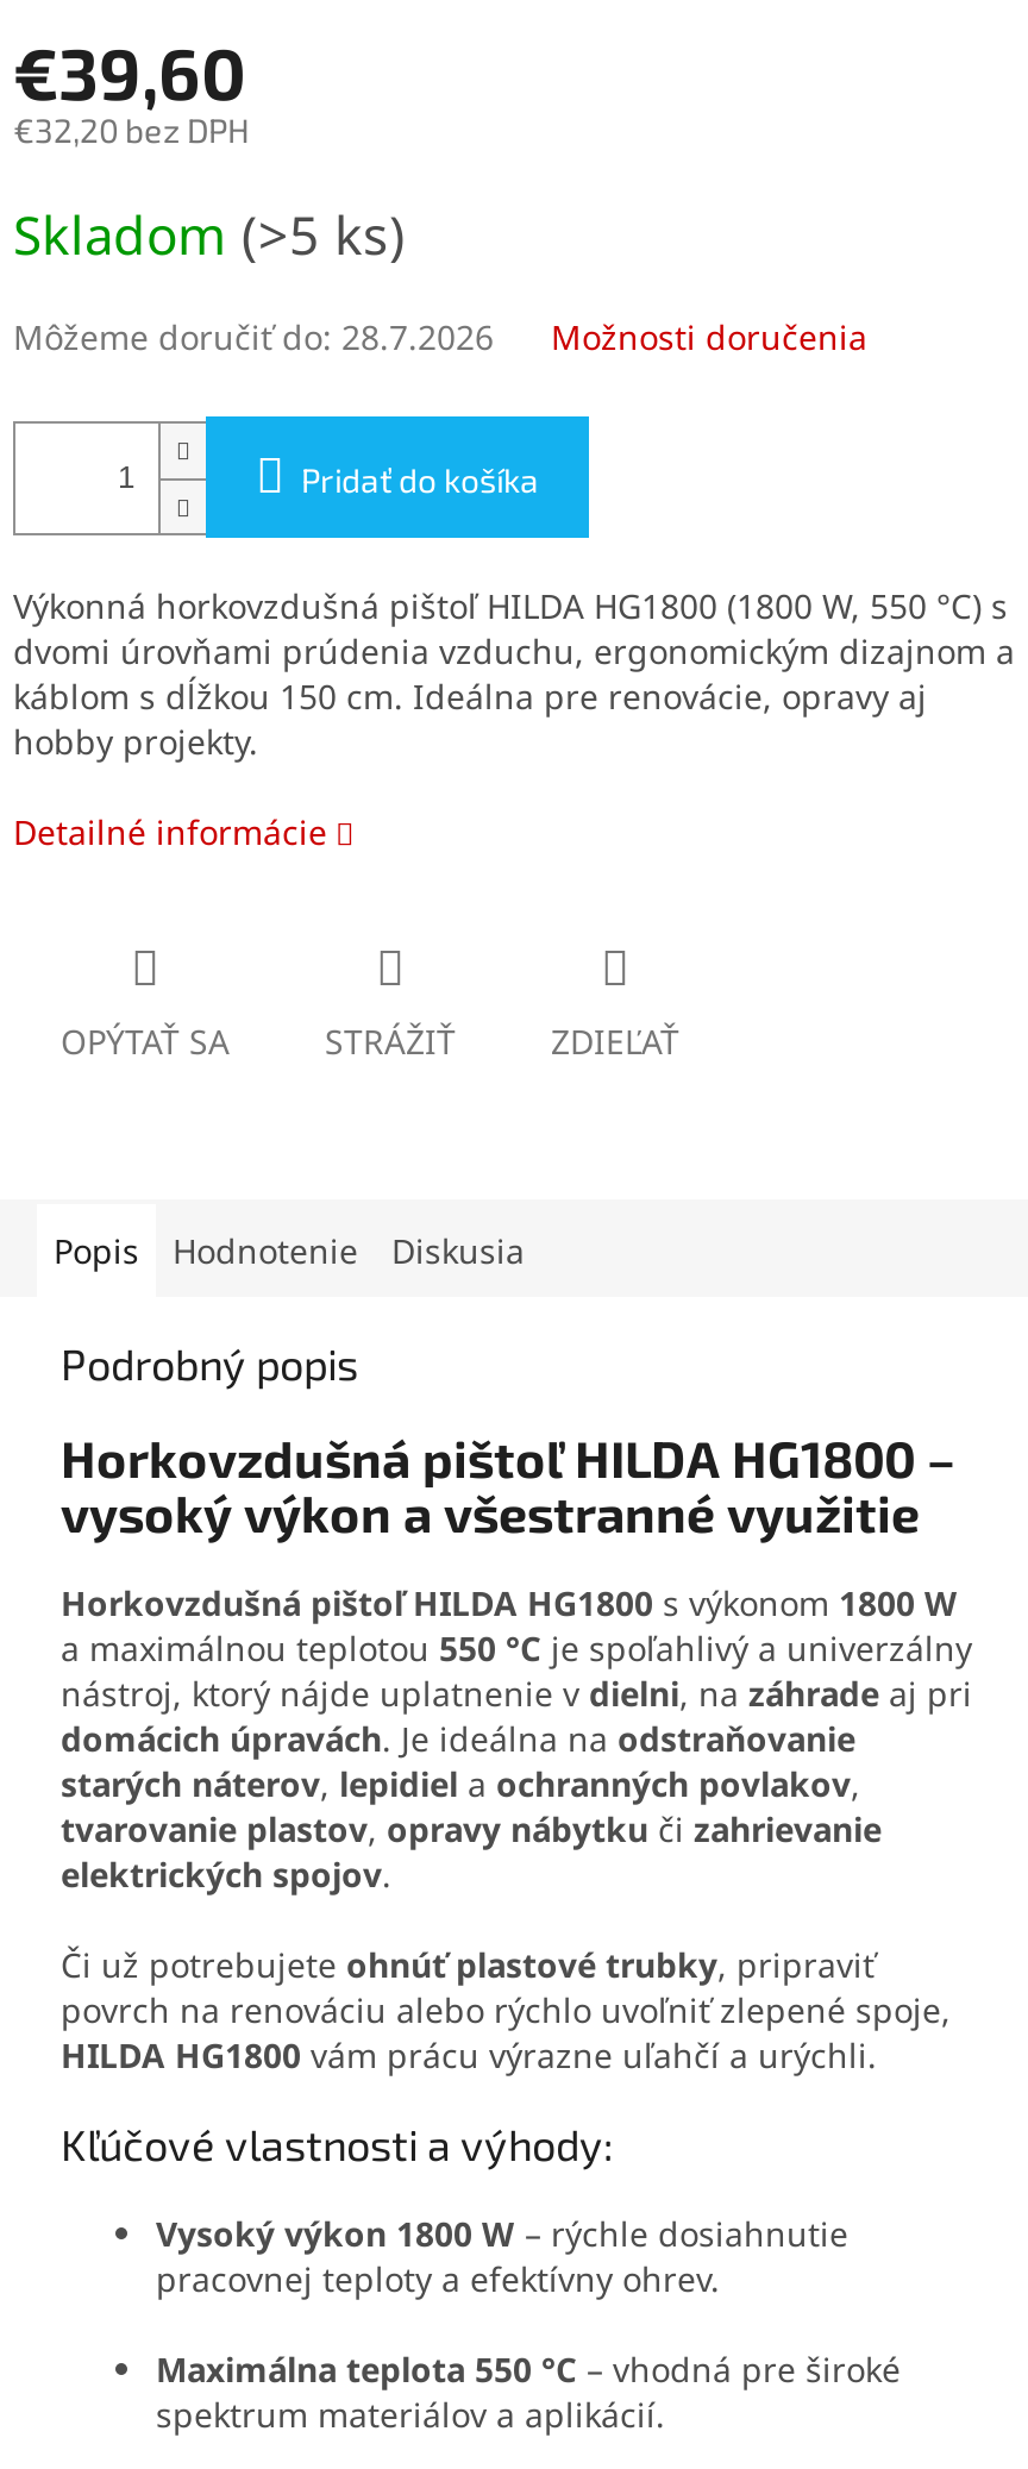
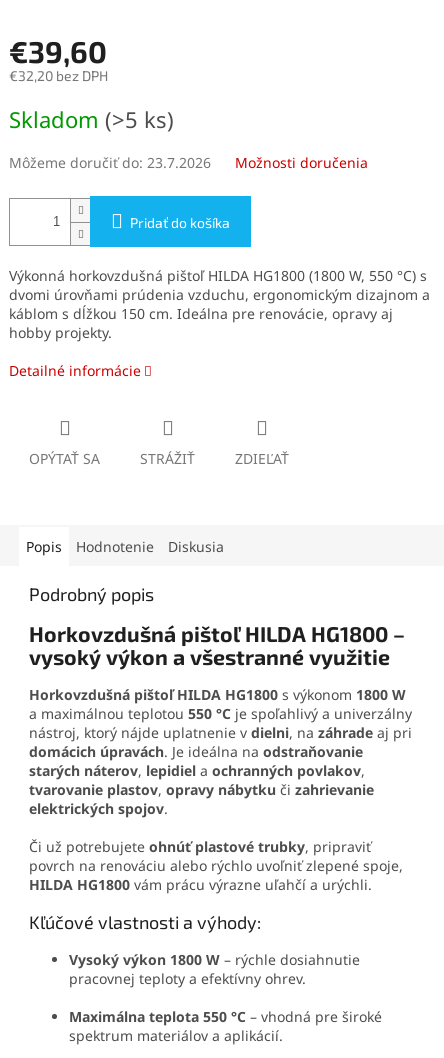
[13,315,494,360] Môžeme doručiť do: 28.7.2026 -> [9,153,211,172] Môžeme doručiť do: 23.7.2026

